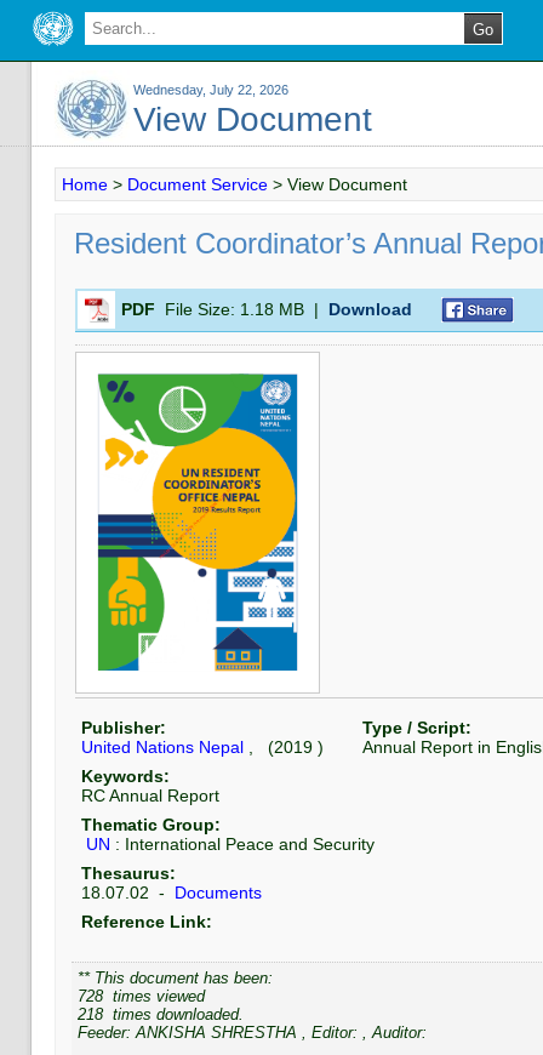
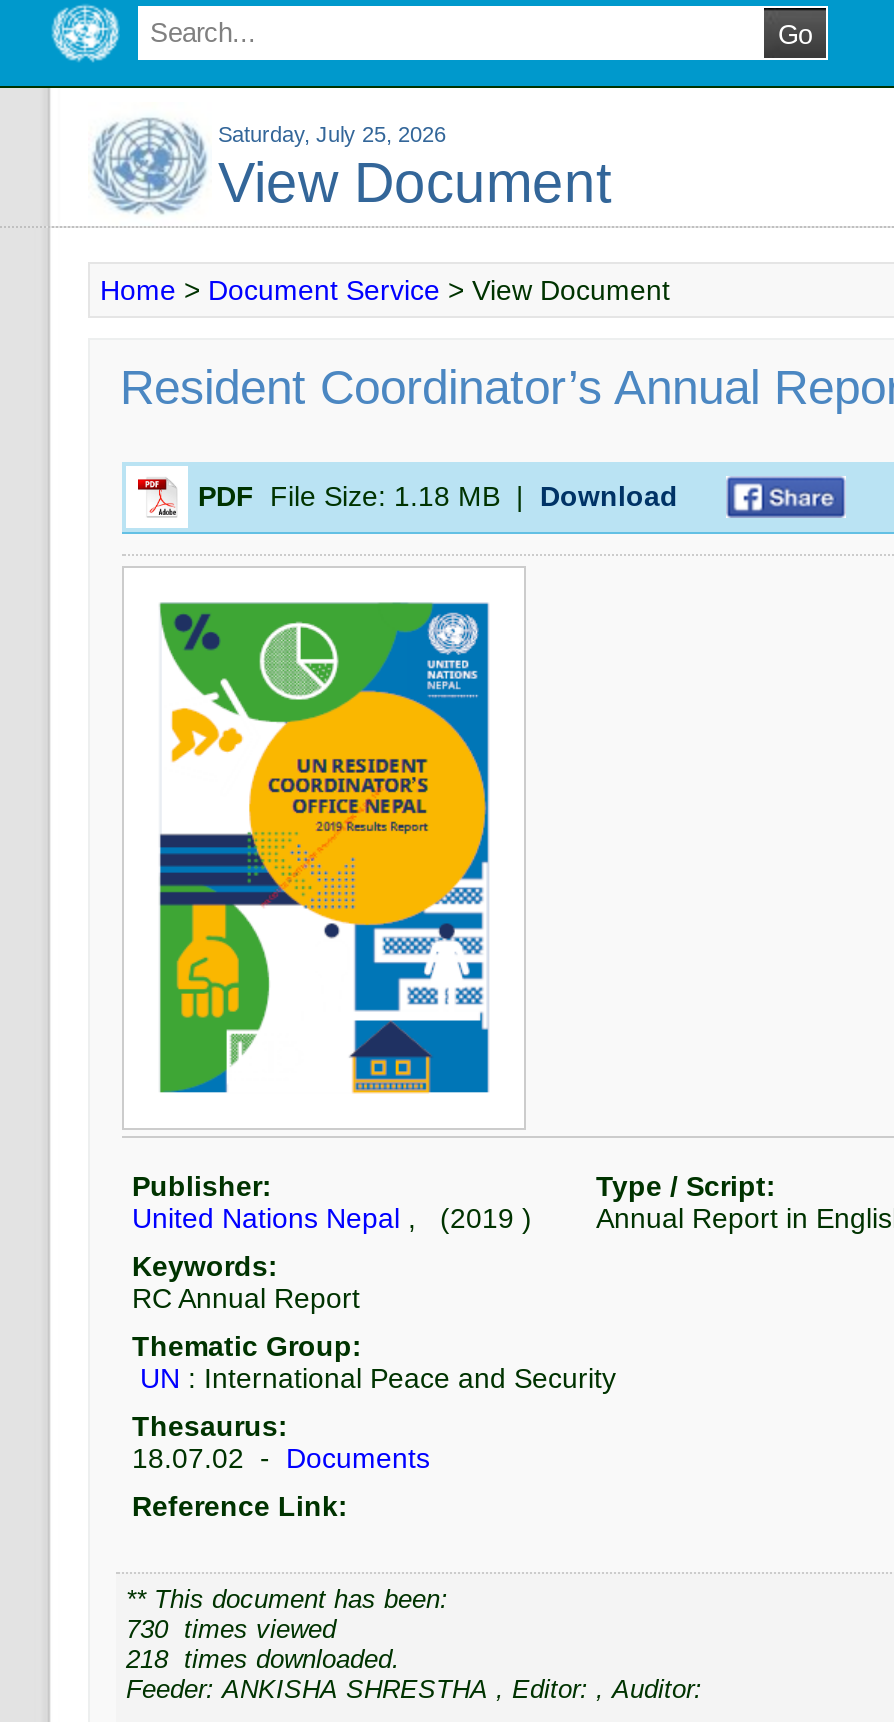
[133,82,288,97] Wednesday, July 22, 2026 -> [218,122,446,146] Saturday, July 25, 2026
[78,987,205,1005] 728 times viewed -> [126,1614,336,1644] 730 times viewed

